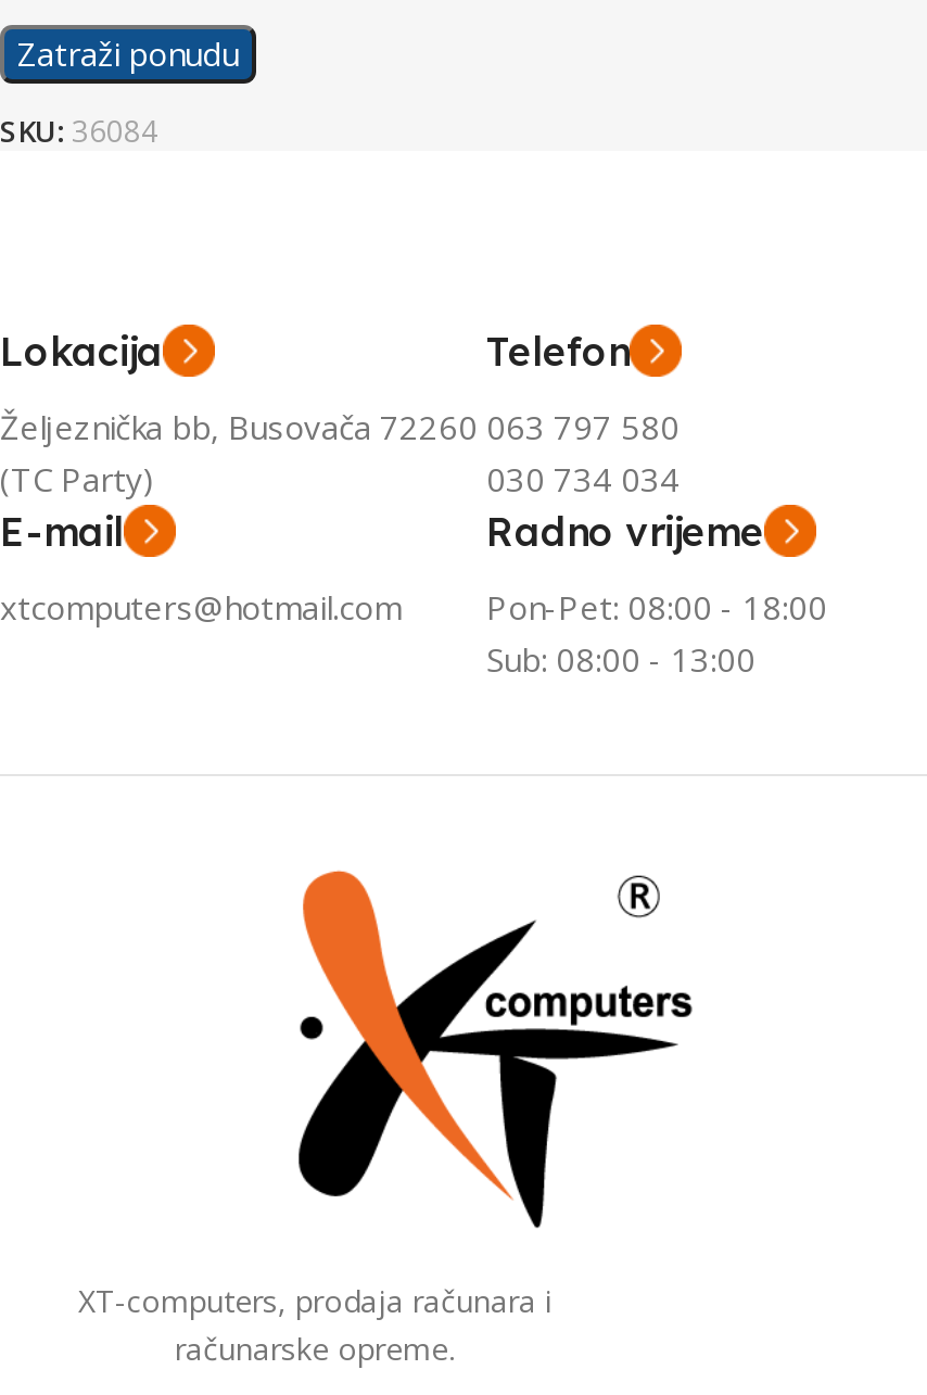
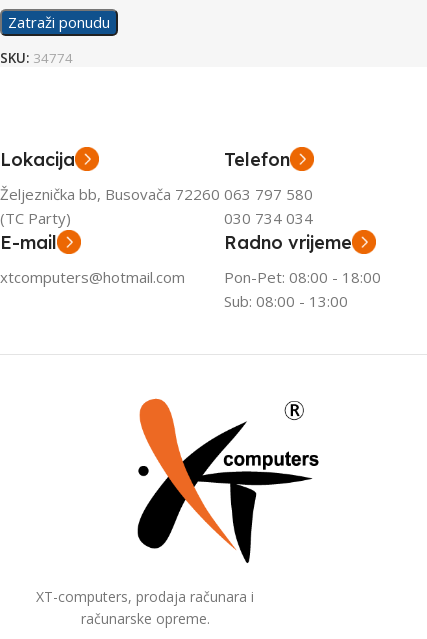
[0,112,158,151] SKU: 36084 -> [0,49,73,67] SKU: 34774

